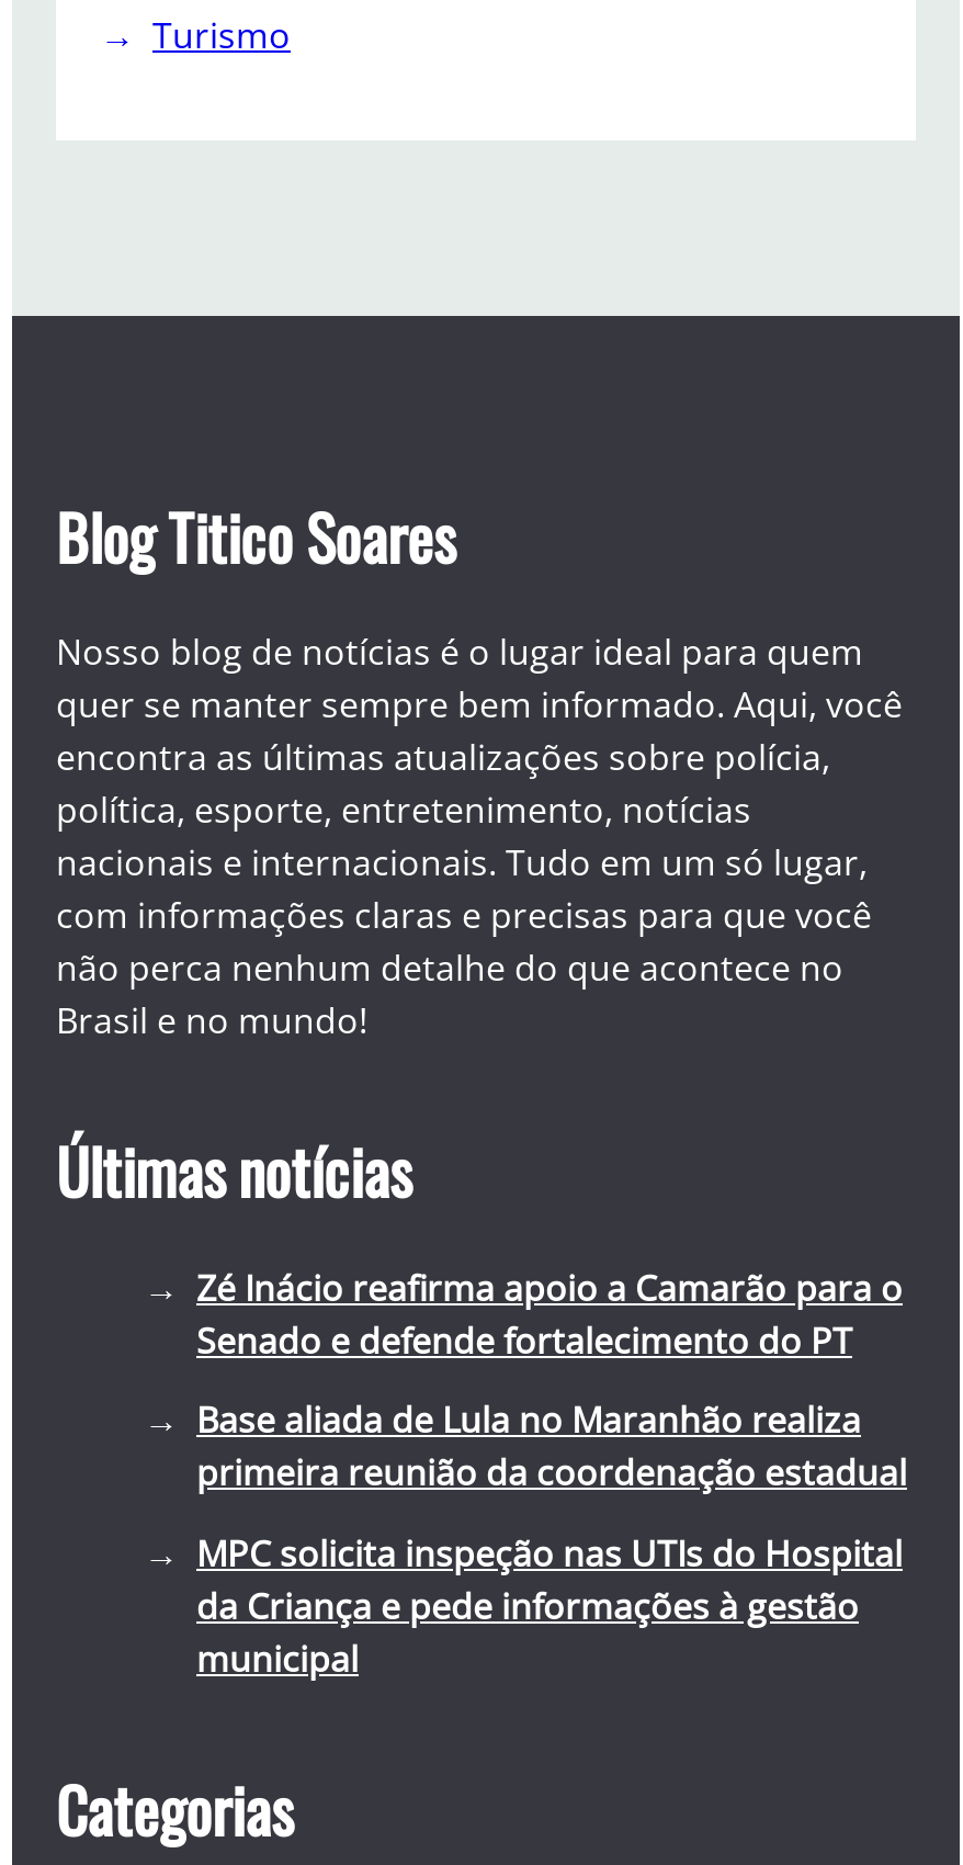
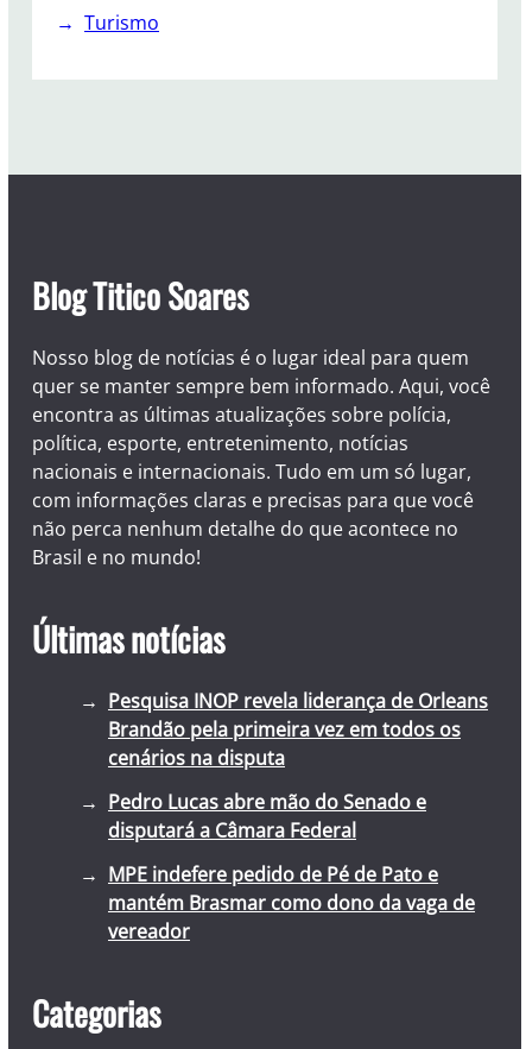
[196,1262,903,1363] Zé Inácio reafirma apoio a Camarão para o | Senado e defende fortalecimento do PT -> [108,688,488,771] Pesquisa INOP revela liderança de Orleans | Brandão pela primeira vez em todos os | cenários na disputa
[196,1396,907,1497] Base aliada de Lula no Maranhão realiza | primeira reunião da coordenação estadual -> [108,789,426,844] Pedro Lucas abre mão do Senado e | disputará a Câmara Federal
[196,1529,903,1683] MPC solicita inspeção nas UTIs do Hospital | da Criança e pede informações à gestão | municipal -> [108,861,475,944] MPE indefere pedido de Pé de Pato e | mantém Brasmar como dono da vaga de | vereador

